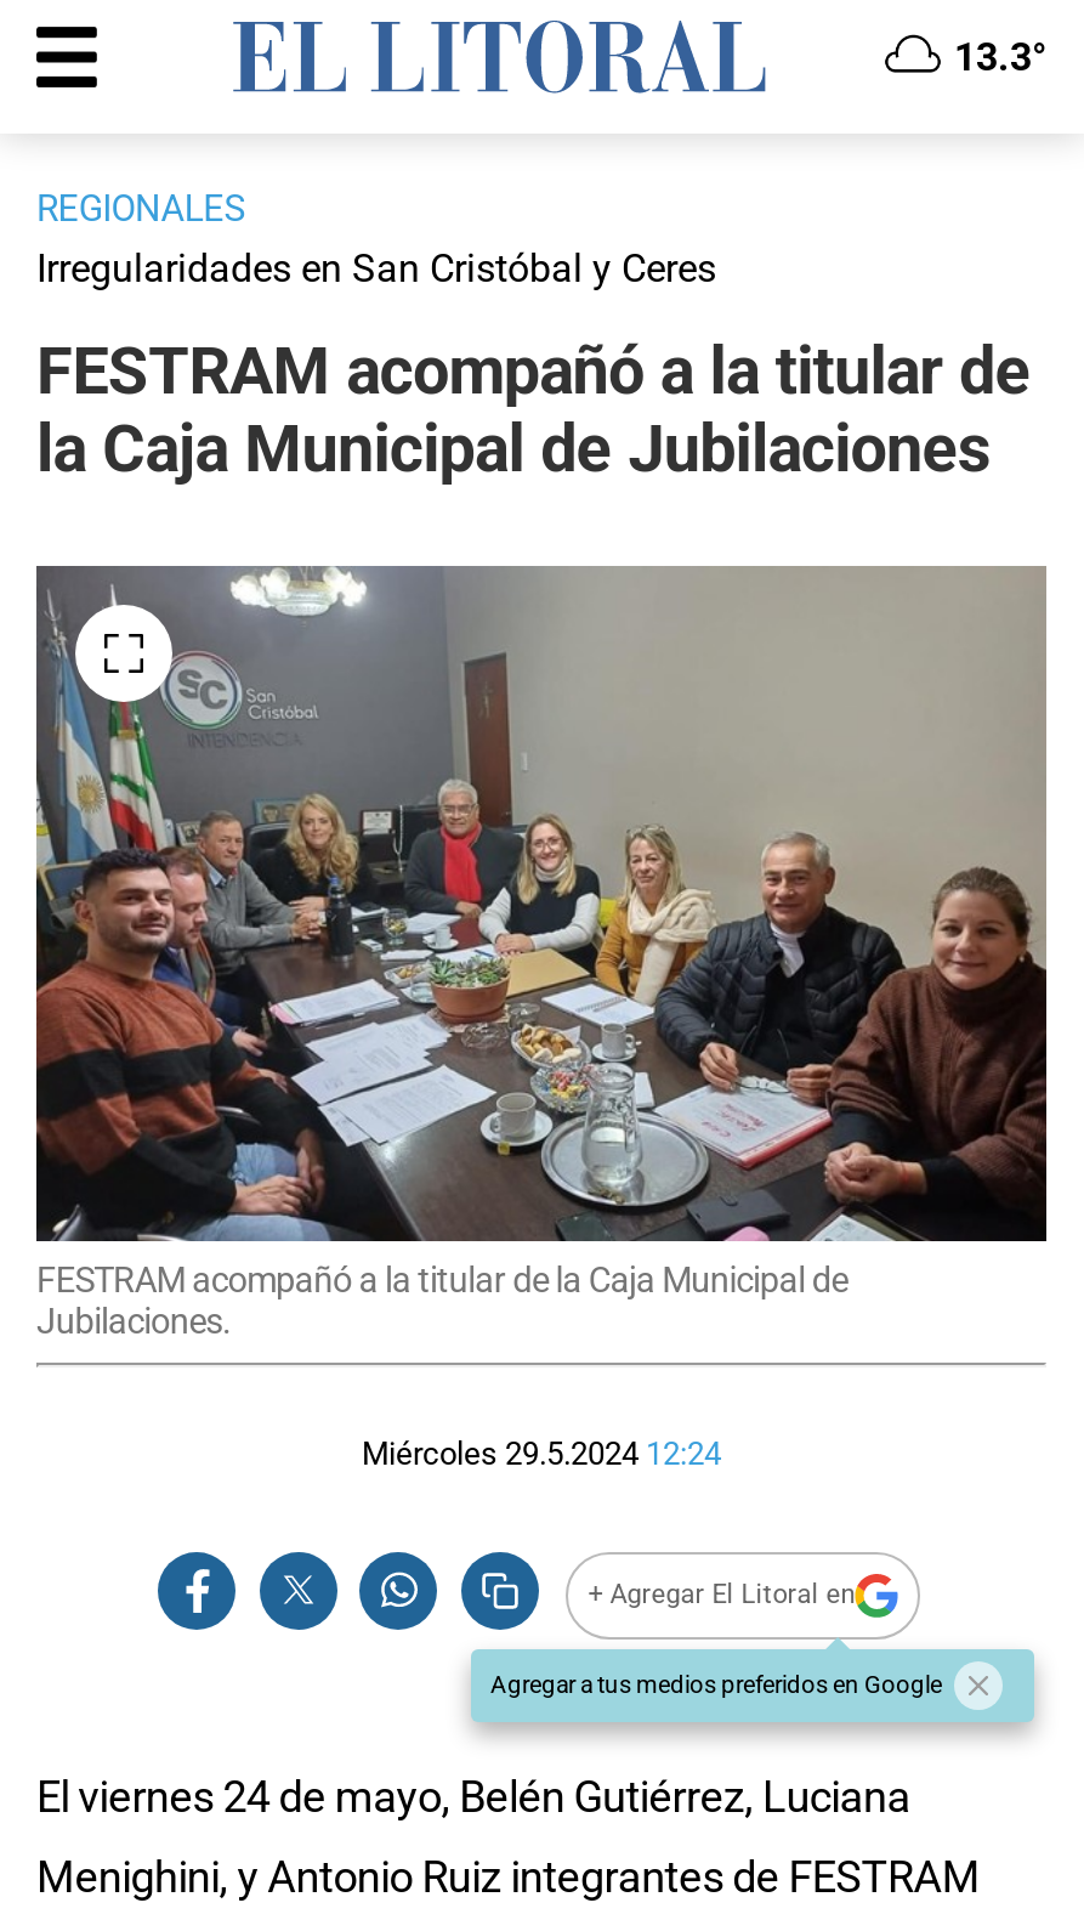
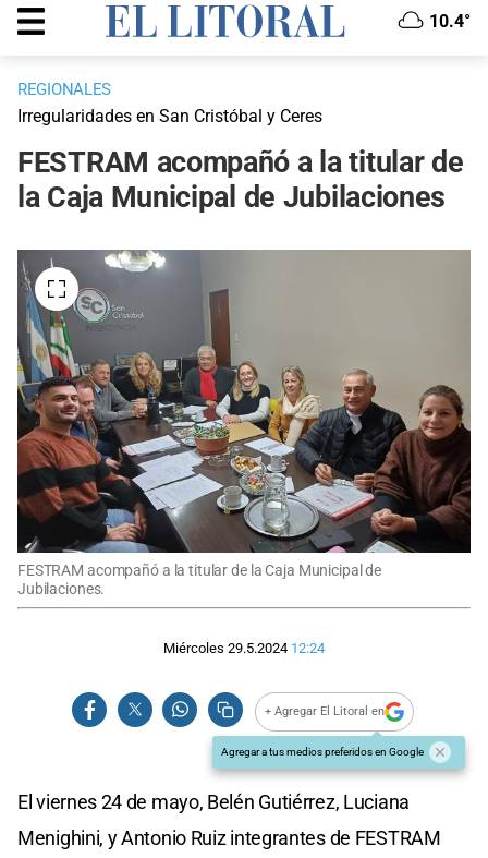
[954,33,1046,79] 13.3° -> [429,10,471,31] 10.4°

